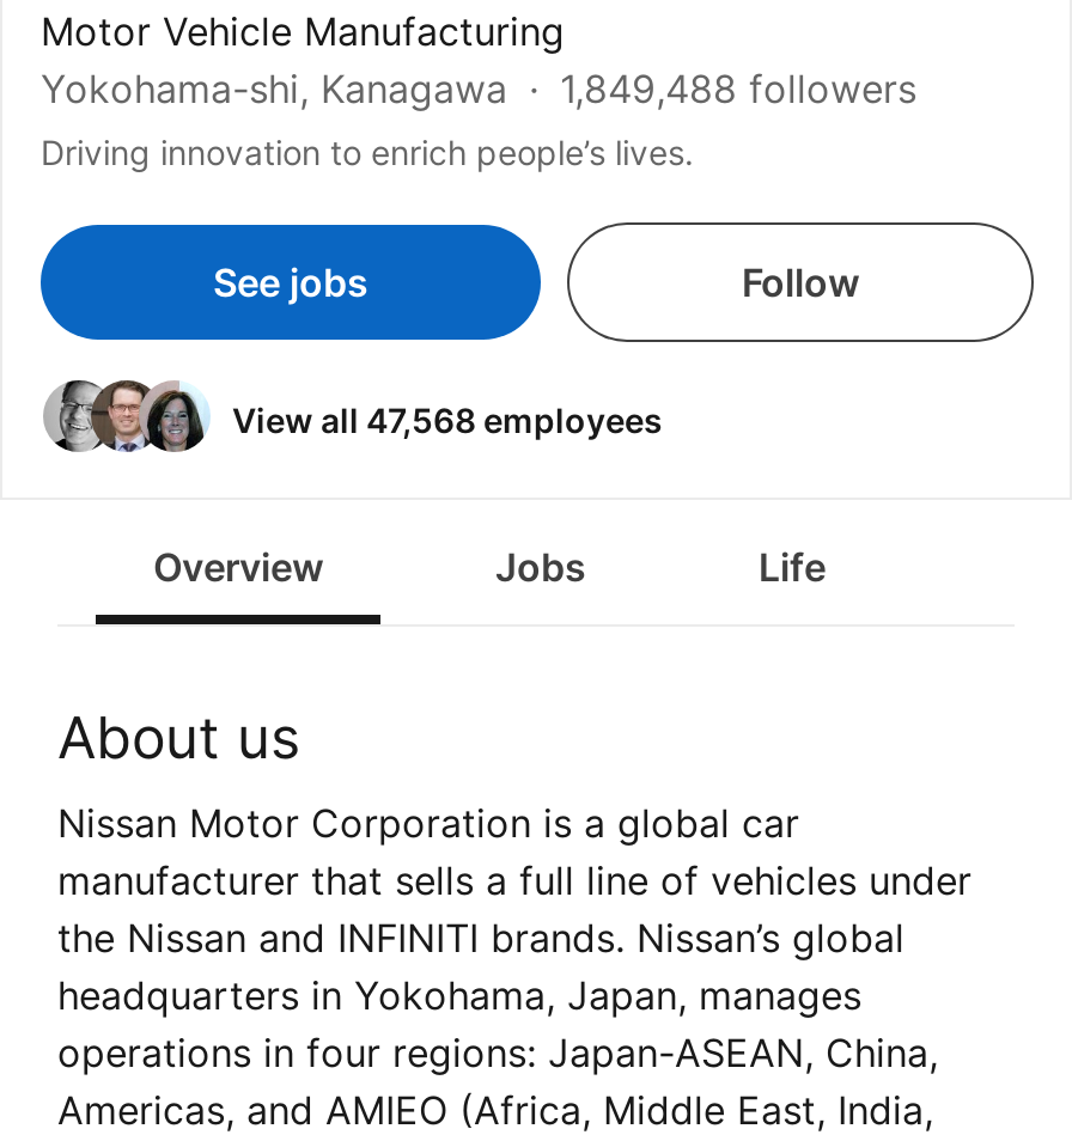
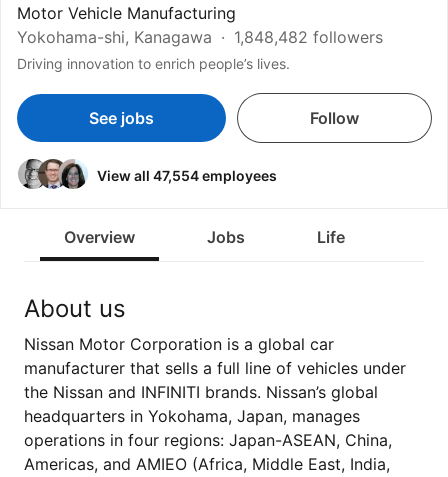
[41,65,916,112] Yokohama-shi, Kanagawa 1,849,488 followers -> [17,27,383,47] Yokohama-shi, Kanagawa 1,848,482 followers
[232,398,663,439] View all 47,568 employees -> [97,166,277,183] View all 47,554 employees

